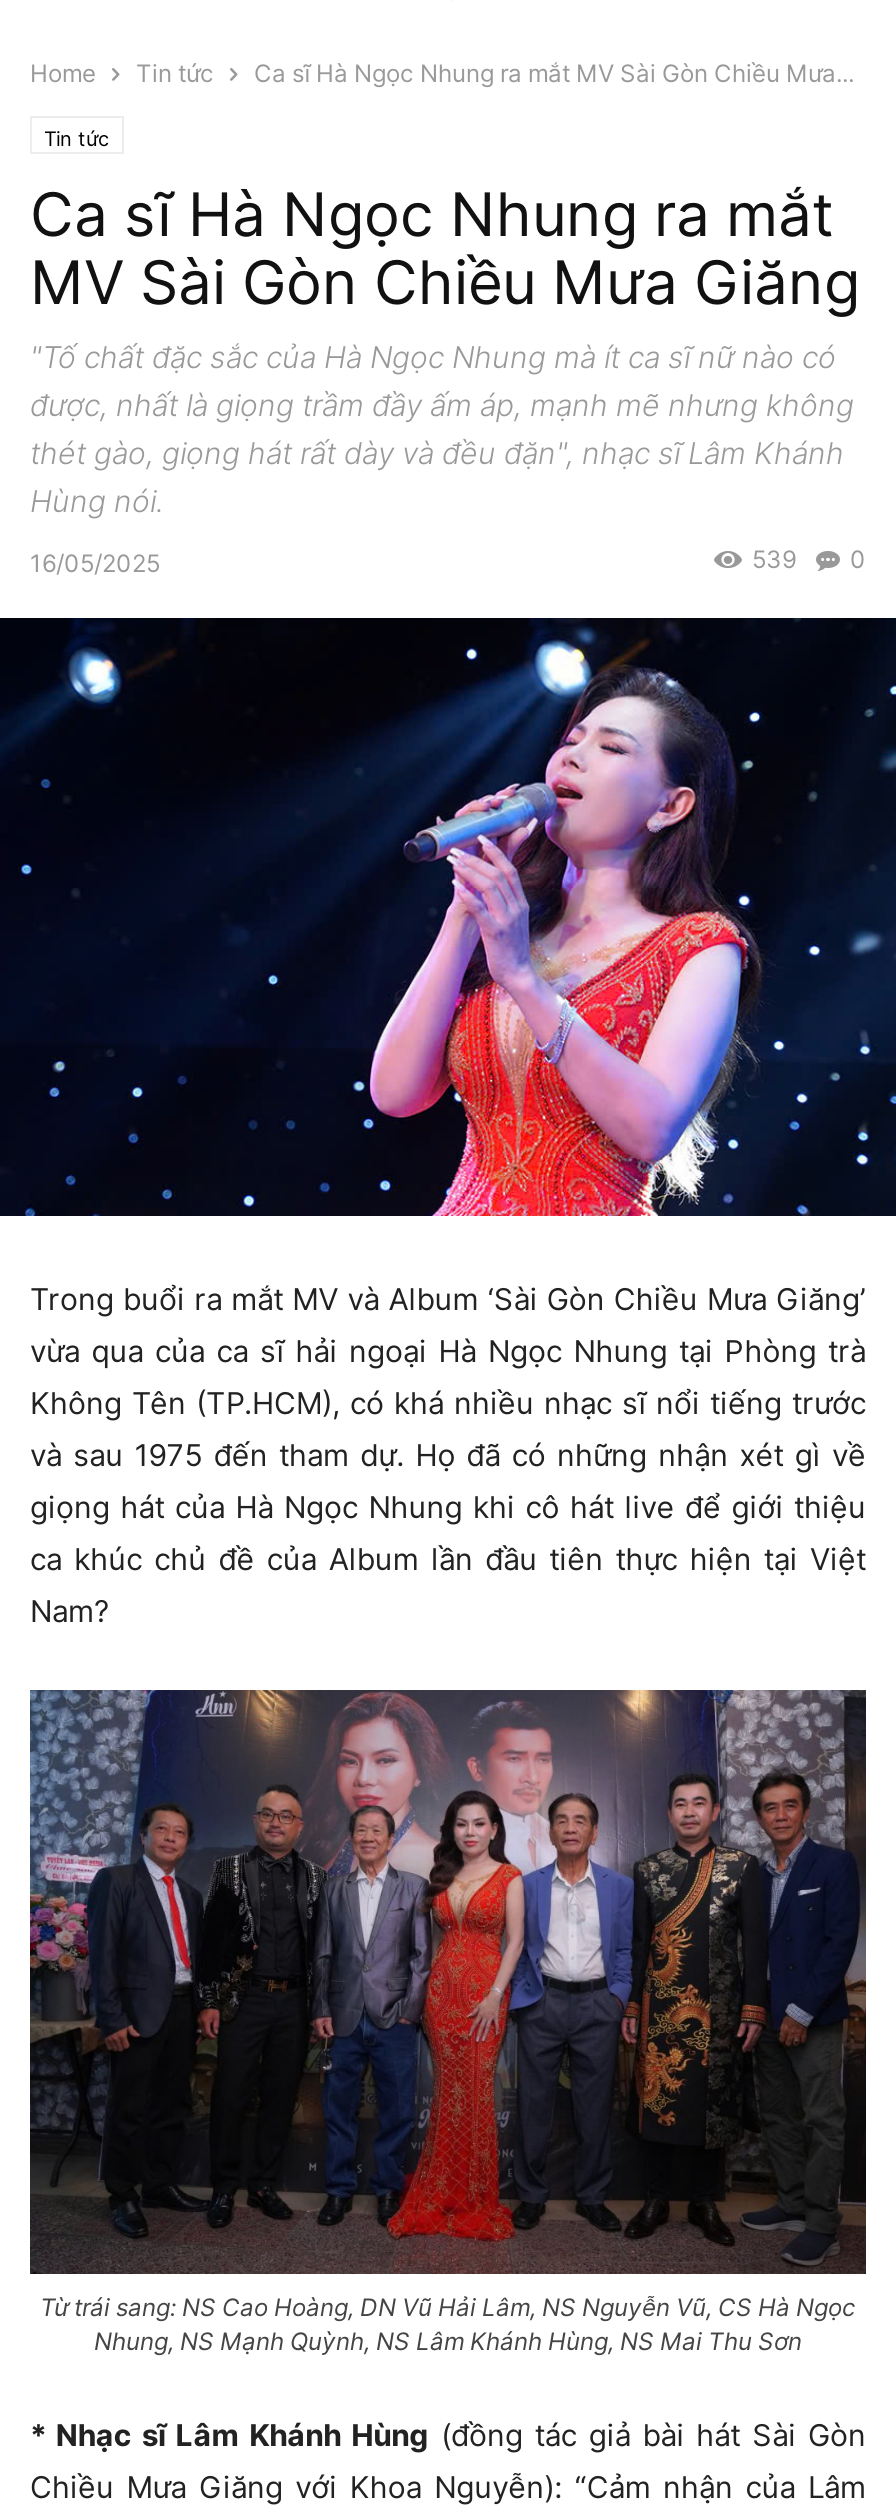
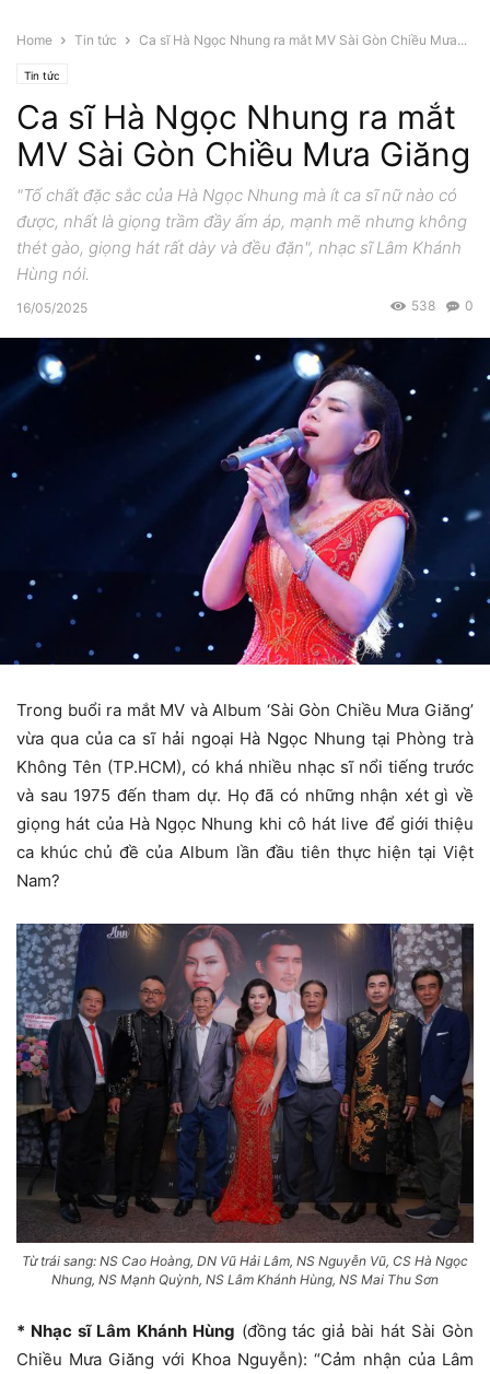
[752,544,866,574] 539 0 -> [411,297,474,314] 538 0

